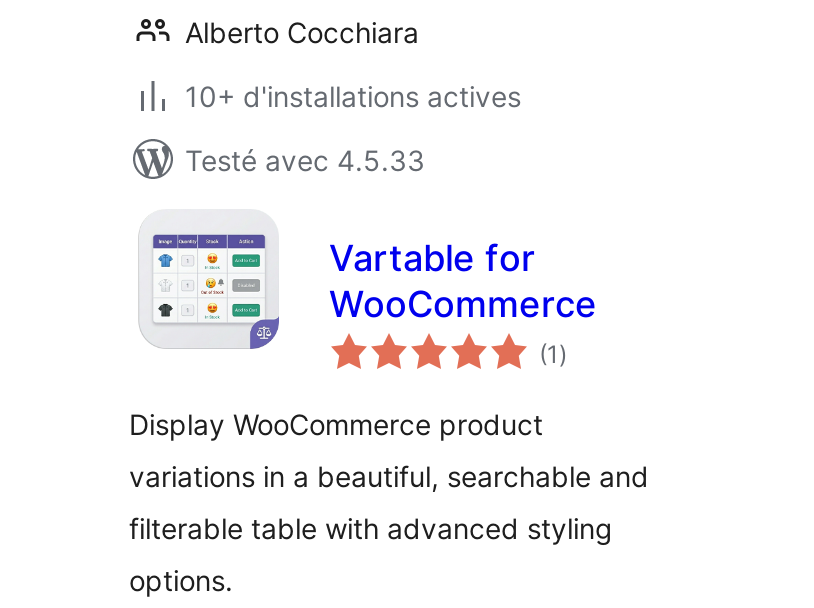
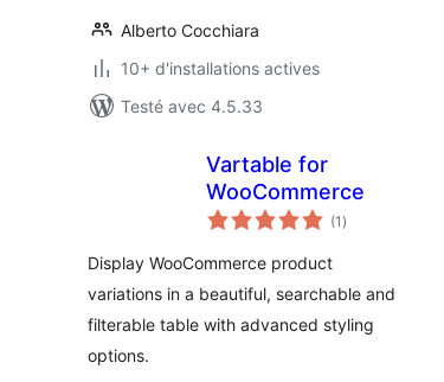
[139,211,281,351] [image] -> none

